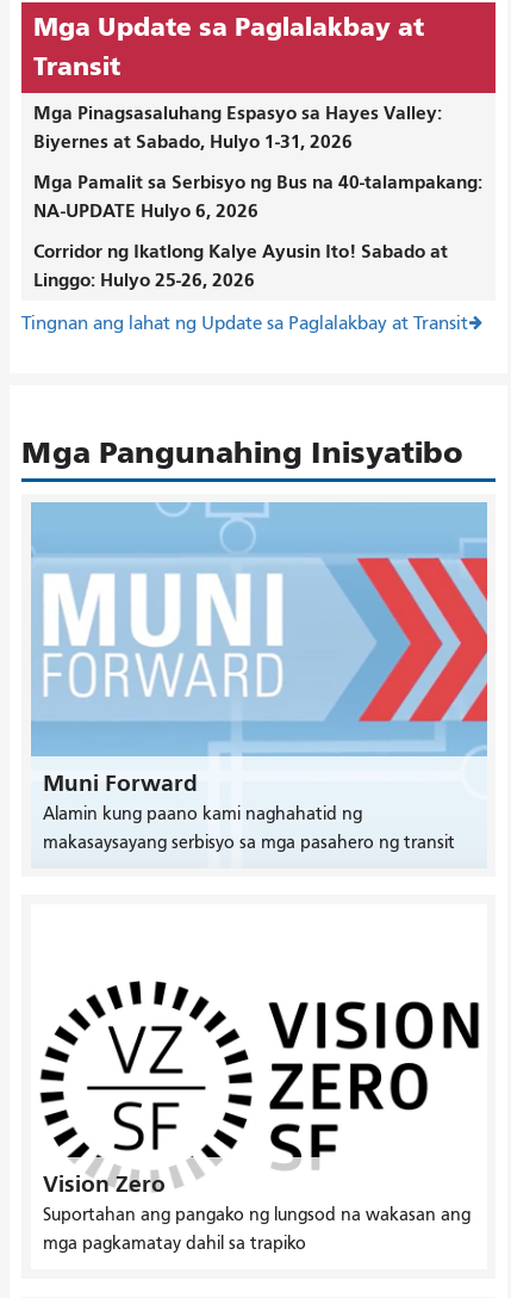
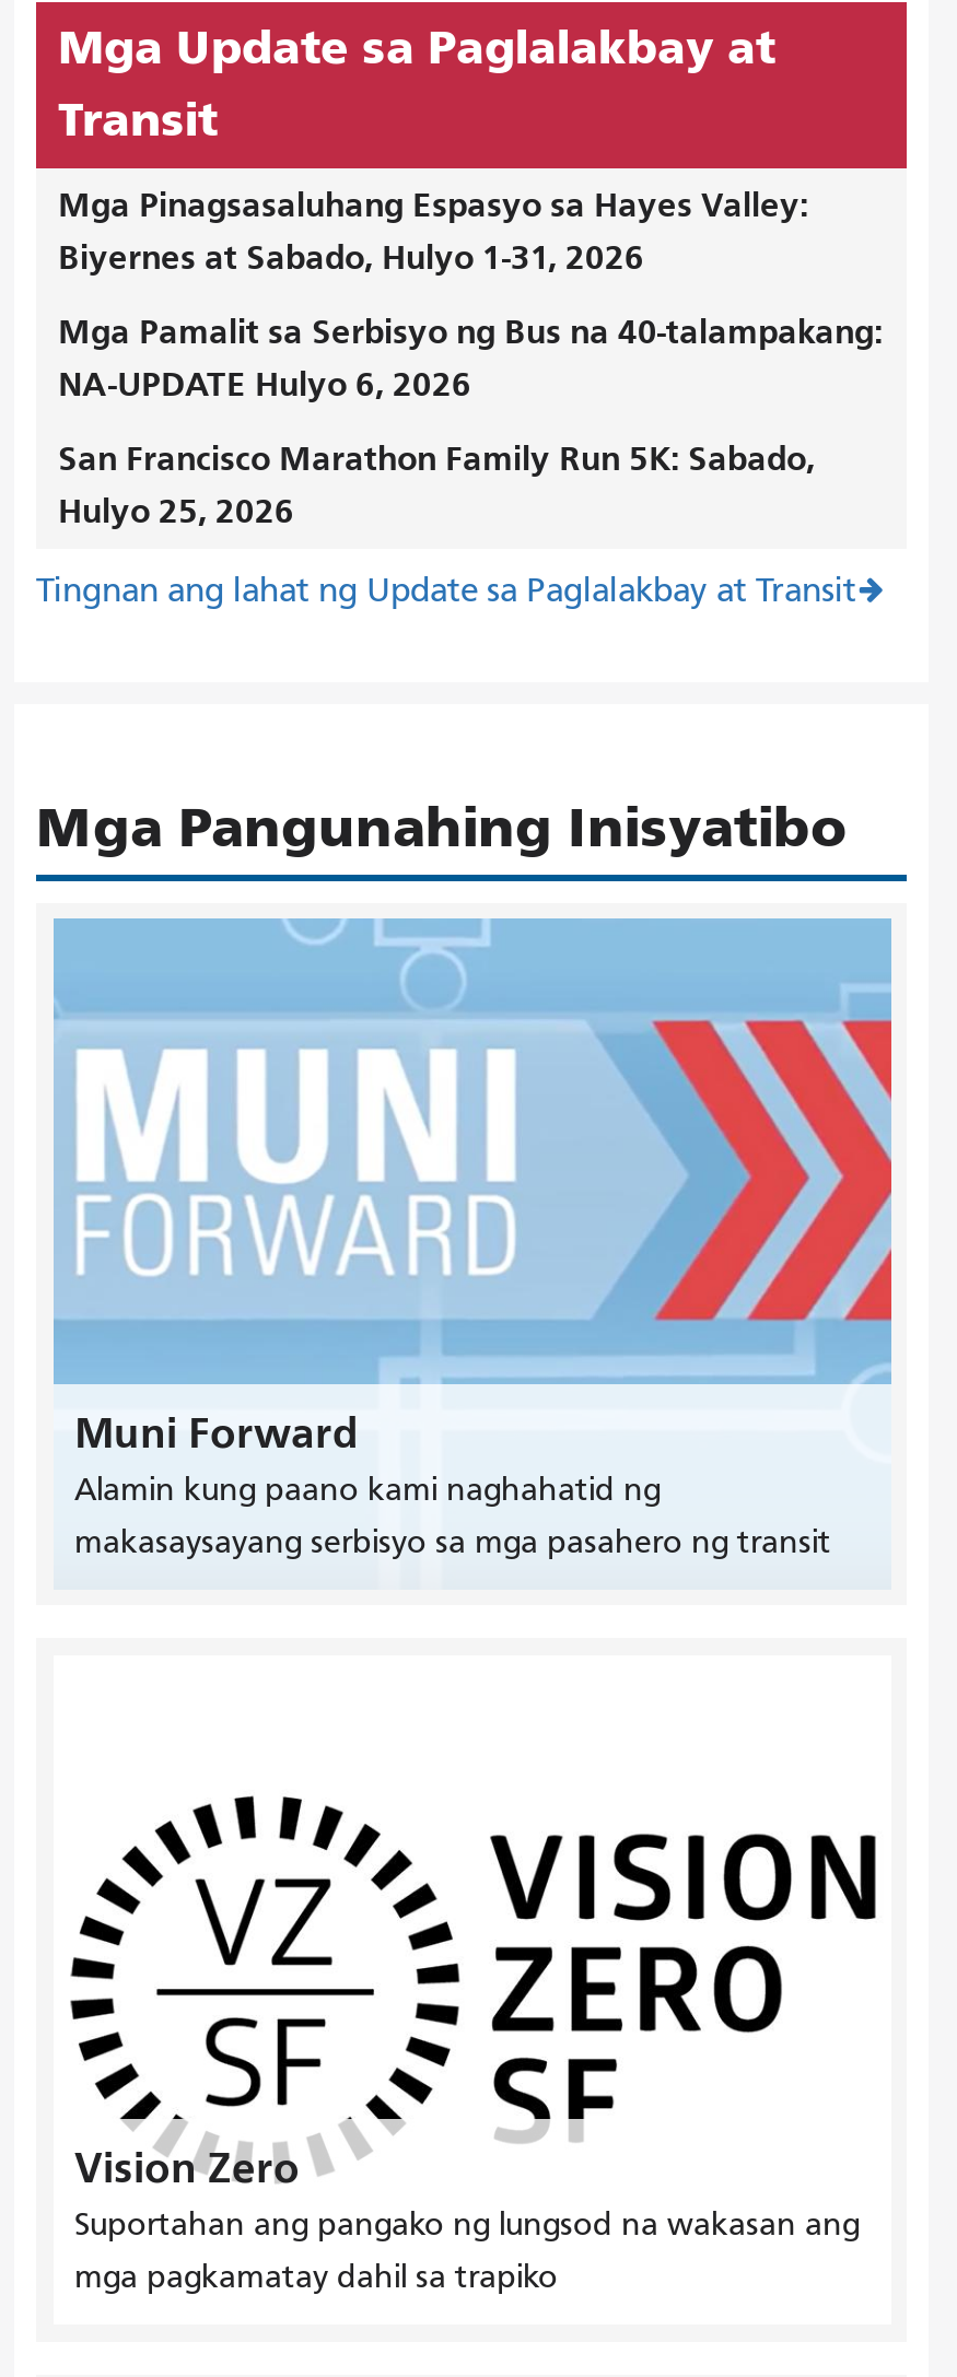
[33,239,448,291] Corridor ng Ikatlong Kalye Ayusin Ito! Sabado at | Linggo: Hulyo 25-26, 2026 -> [58,437,815,531] San Francisco Marathon Family Run 5K: Sabado, | Hulyo 25, 2026

